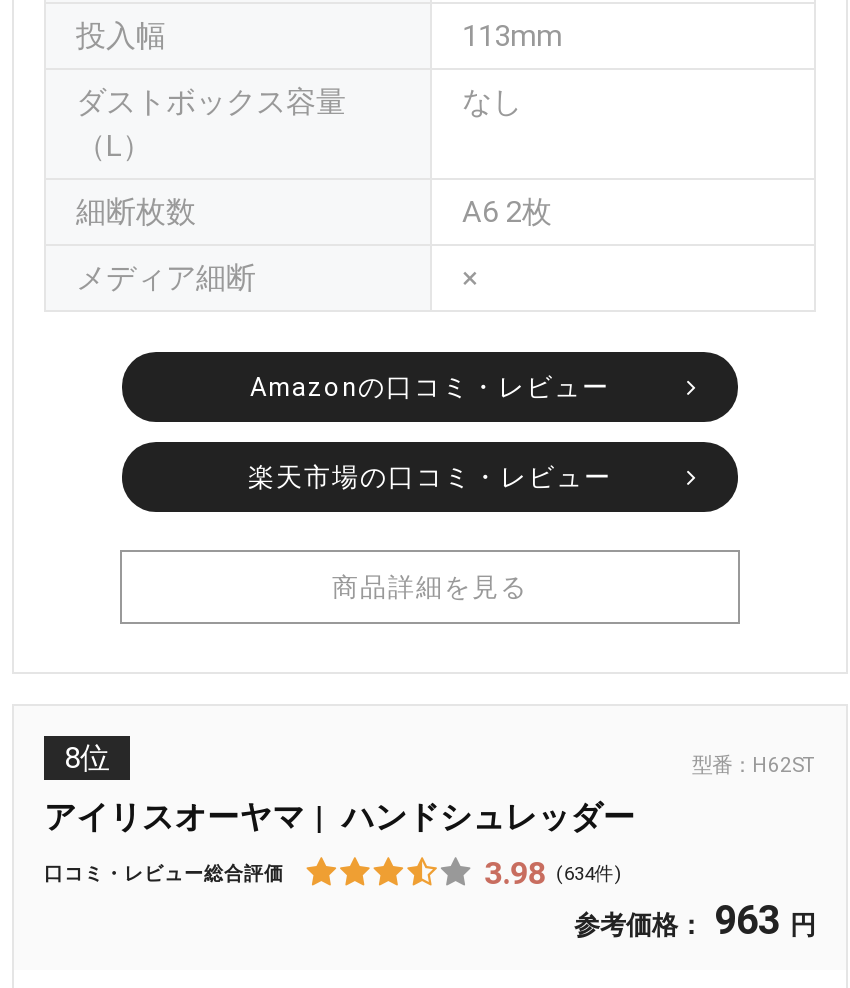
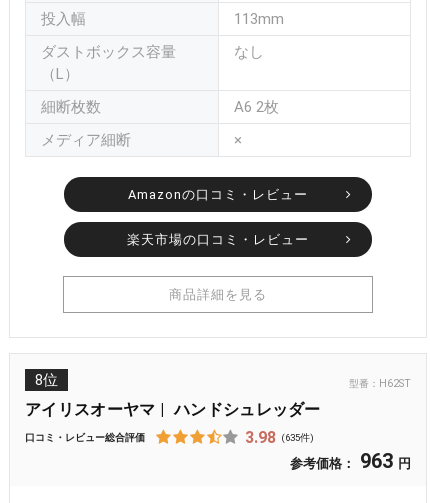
[484,854,622,892] 3.98 (634件) -> [245,428,314,447] 3.98 (635件)

